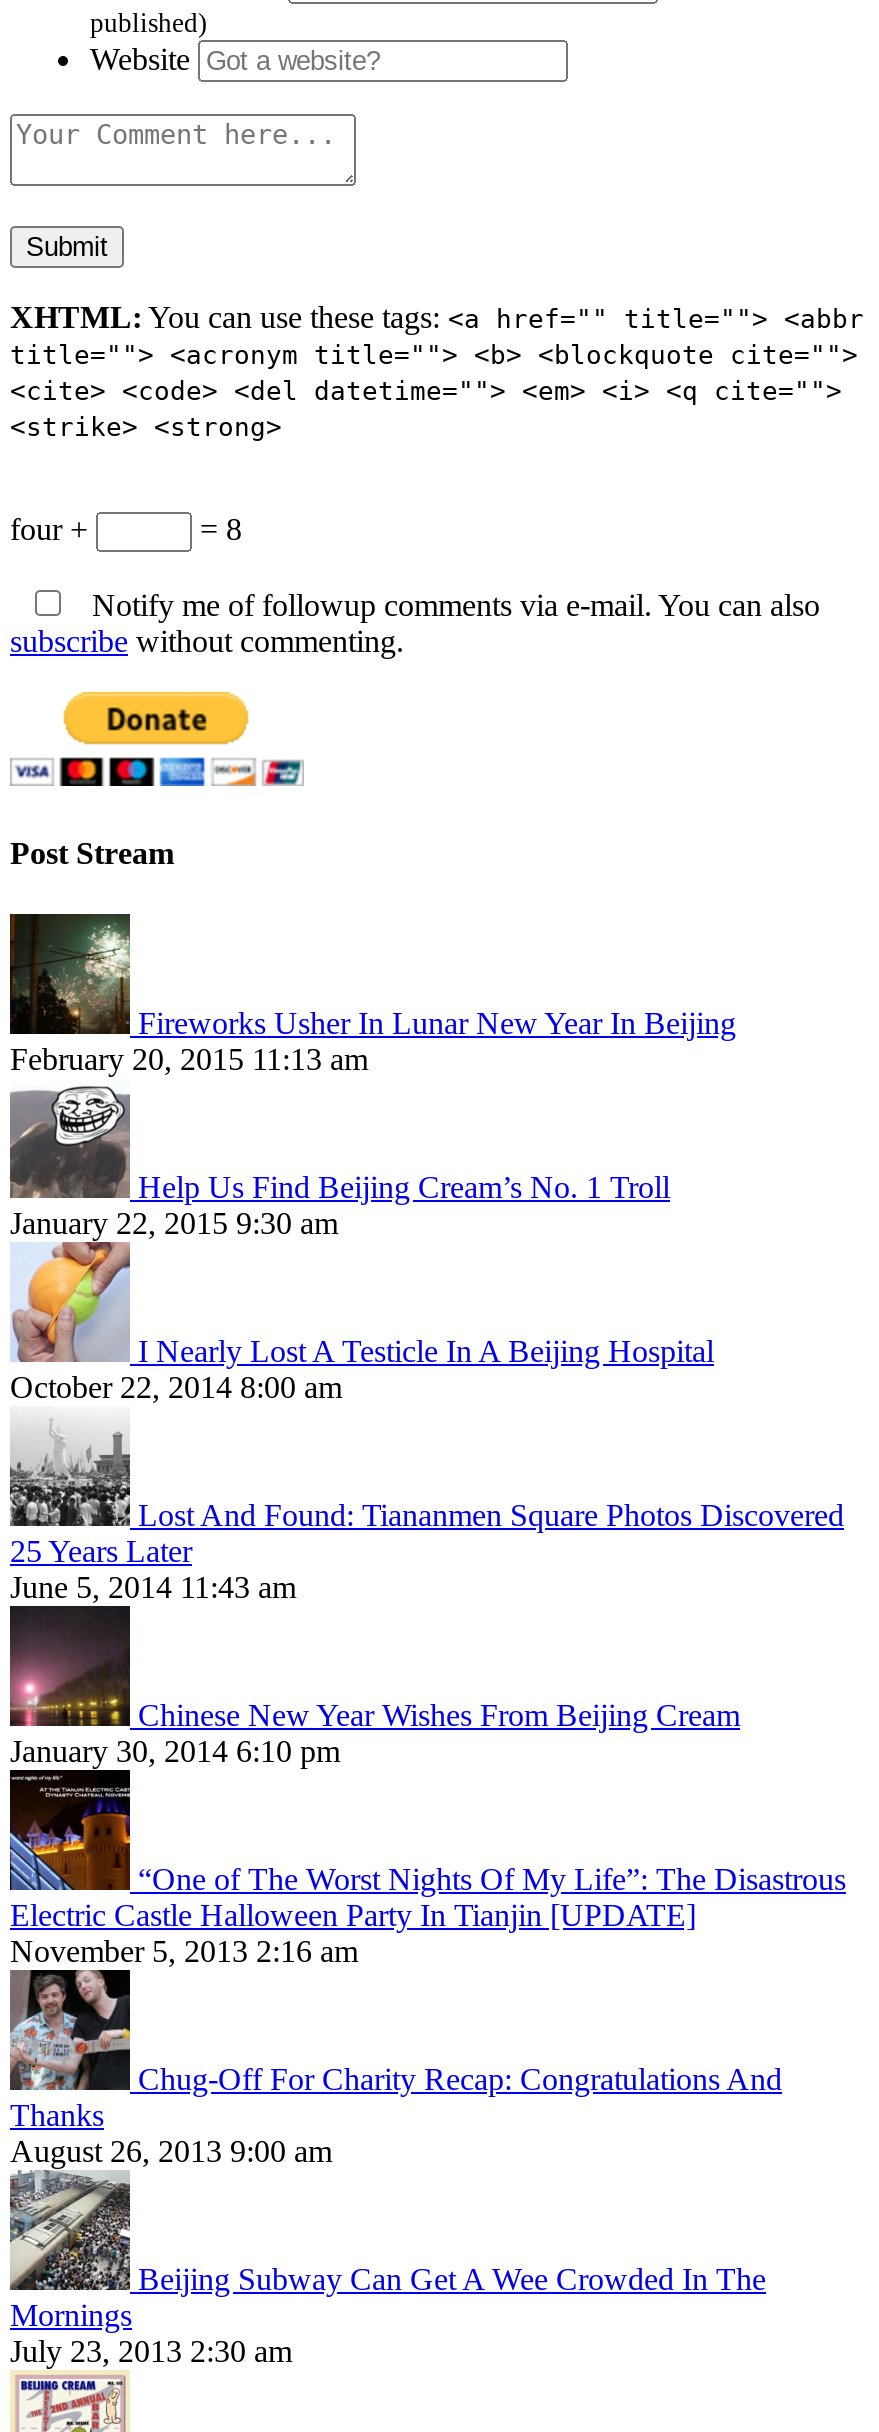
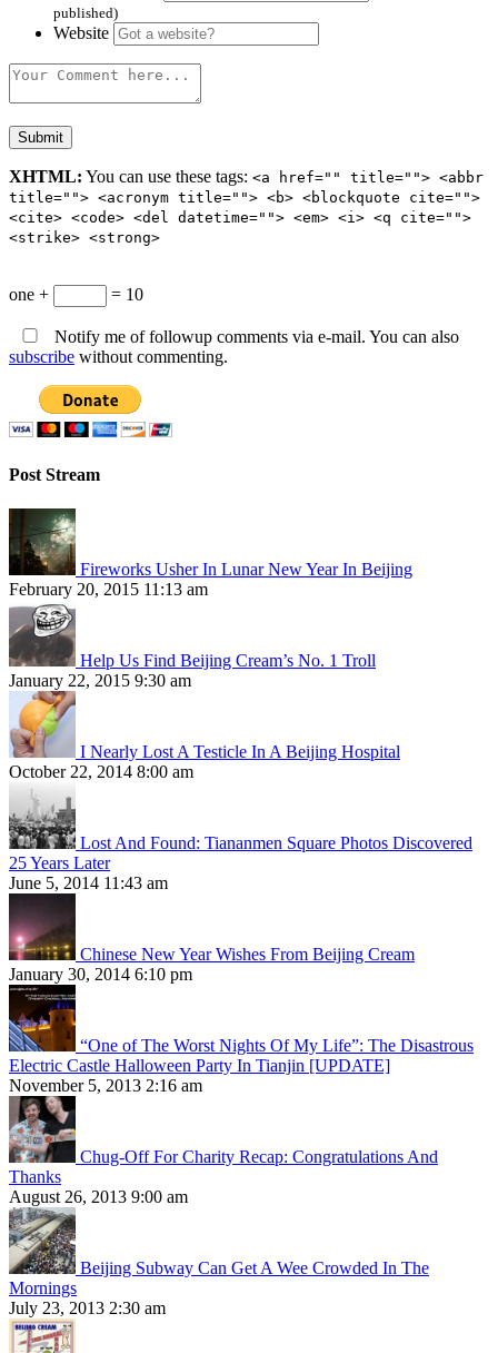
[10,511,242,545] four + | = 8 -> [9,285,143,303] one + | = 10

